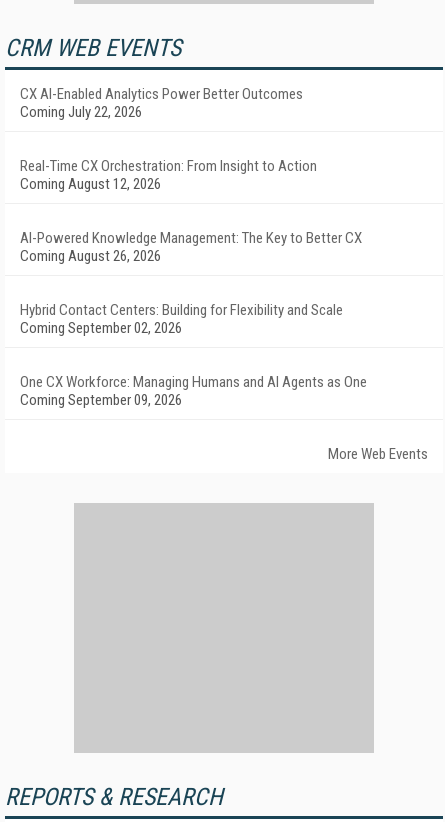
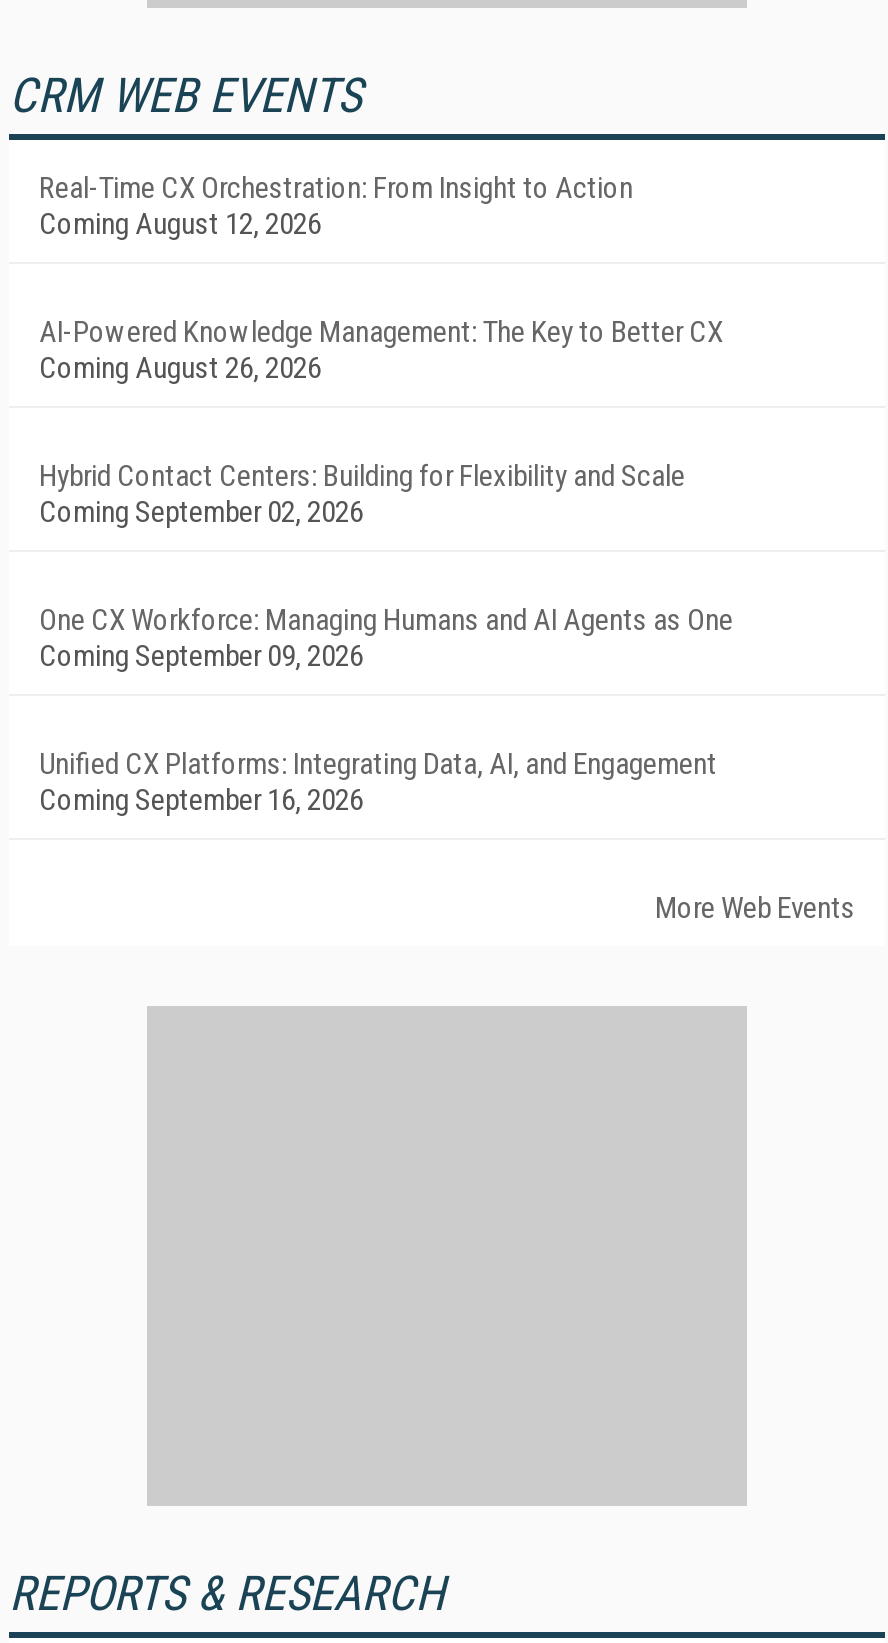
[20,85,303,121] CX AI-Enabled Analytics Power Better Outcomes | Coming July 22, 2026 -> none
moved [20,157,367,409] -> [39,170,733,674]: Real-Time CX Orchestration: From Insight to Action | Coming August 12, 2026 | AI-Powered Knowledge Management: The Key to Better CX | Coming August 26, 2026 | Hybrid Contact Centers: Building for Flexibility and Scale | Coming September 02, 2026 | One CX Workforce: Managing Humans and AI Agents as One | Coming September 09, 2026
none -> [39,746,717,818] Unified CX Platforms: Integrating Data, AI, and Engagement | Coming September 16, 2026

